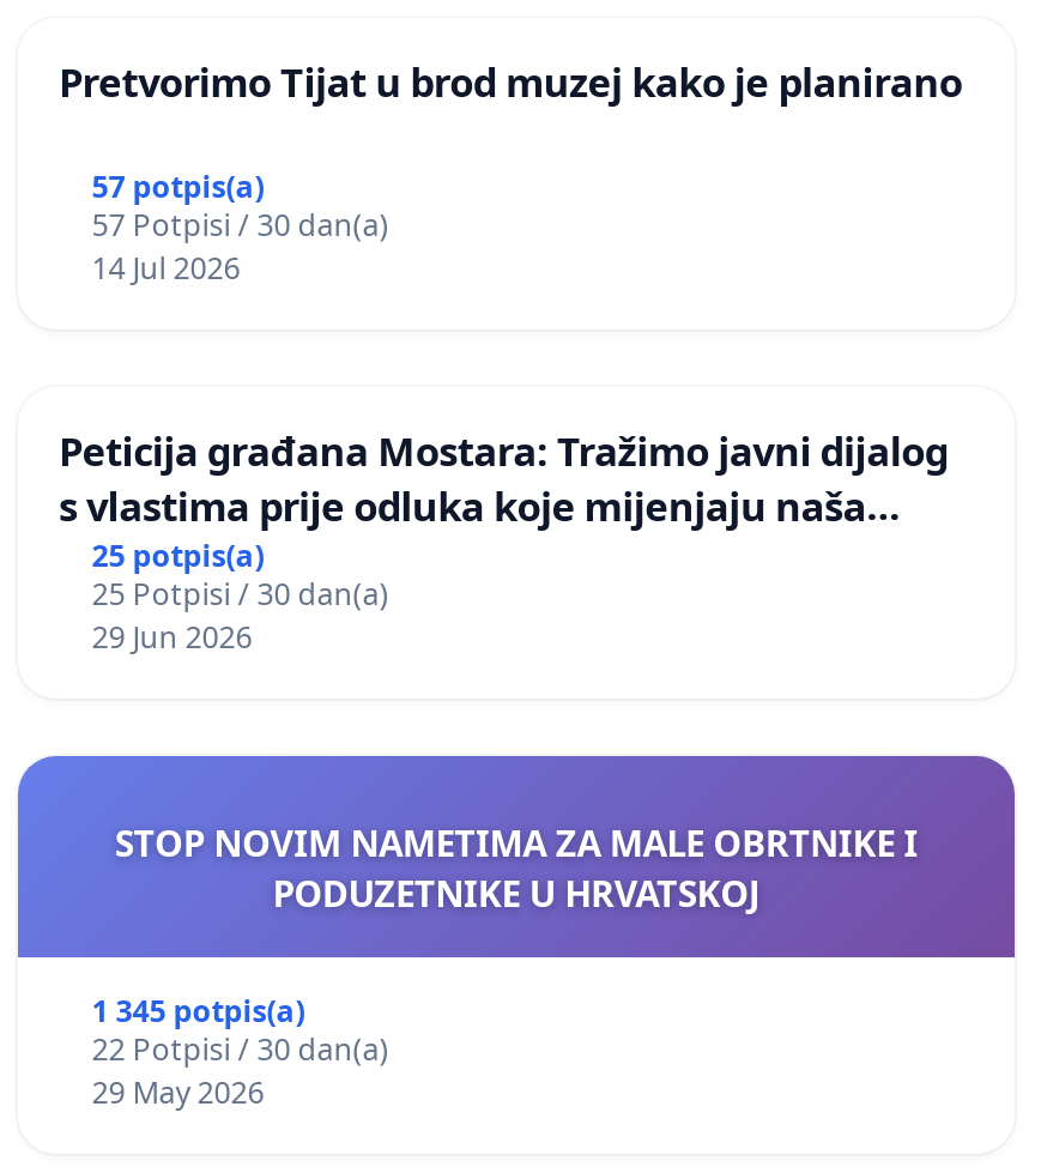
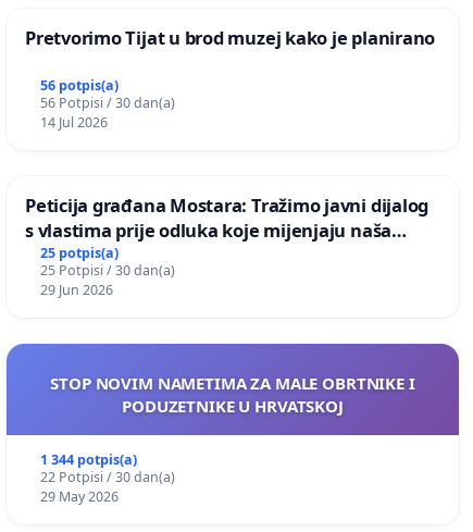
[92,166,264,207] 57 potpis(a) -> [40,76,118,94] 56 potpis(a)
[92,204,389,245] 57 Potpisi / 30 dan(a) -> [40,93,175,112] 56 Potpisi / 30 dan(a)
[92,990,305,1030] 1 345 potpis(a) -> [40,450,137,468] 1 344 potpis(a)

